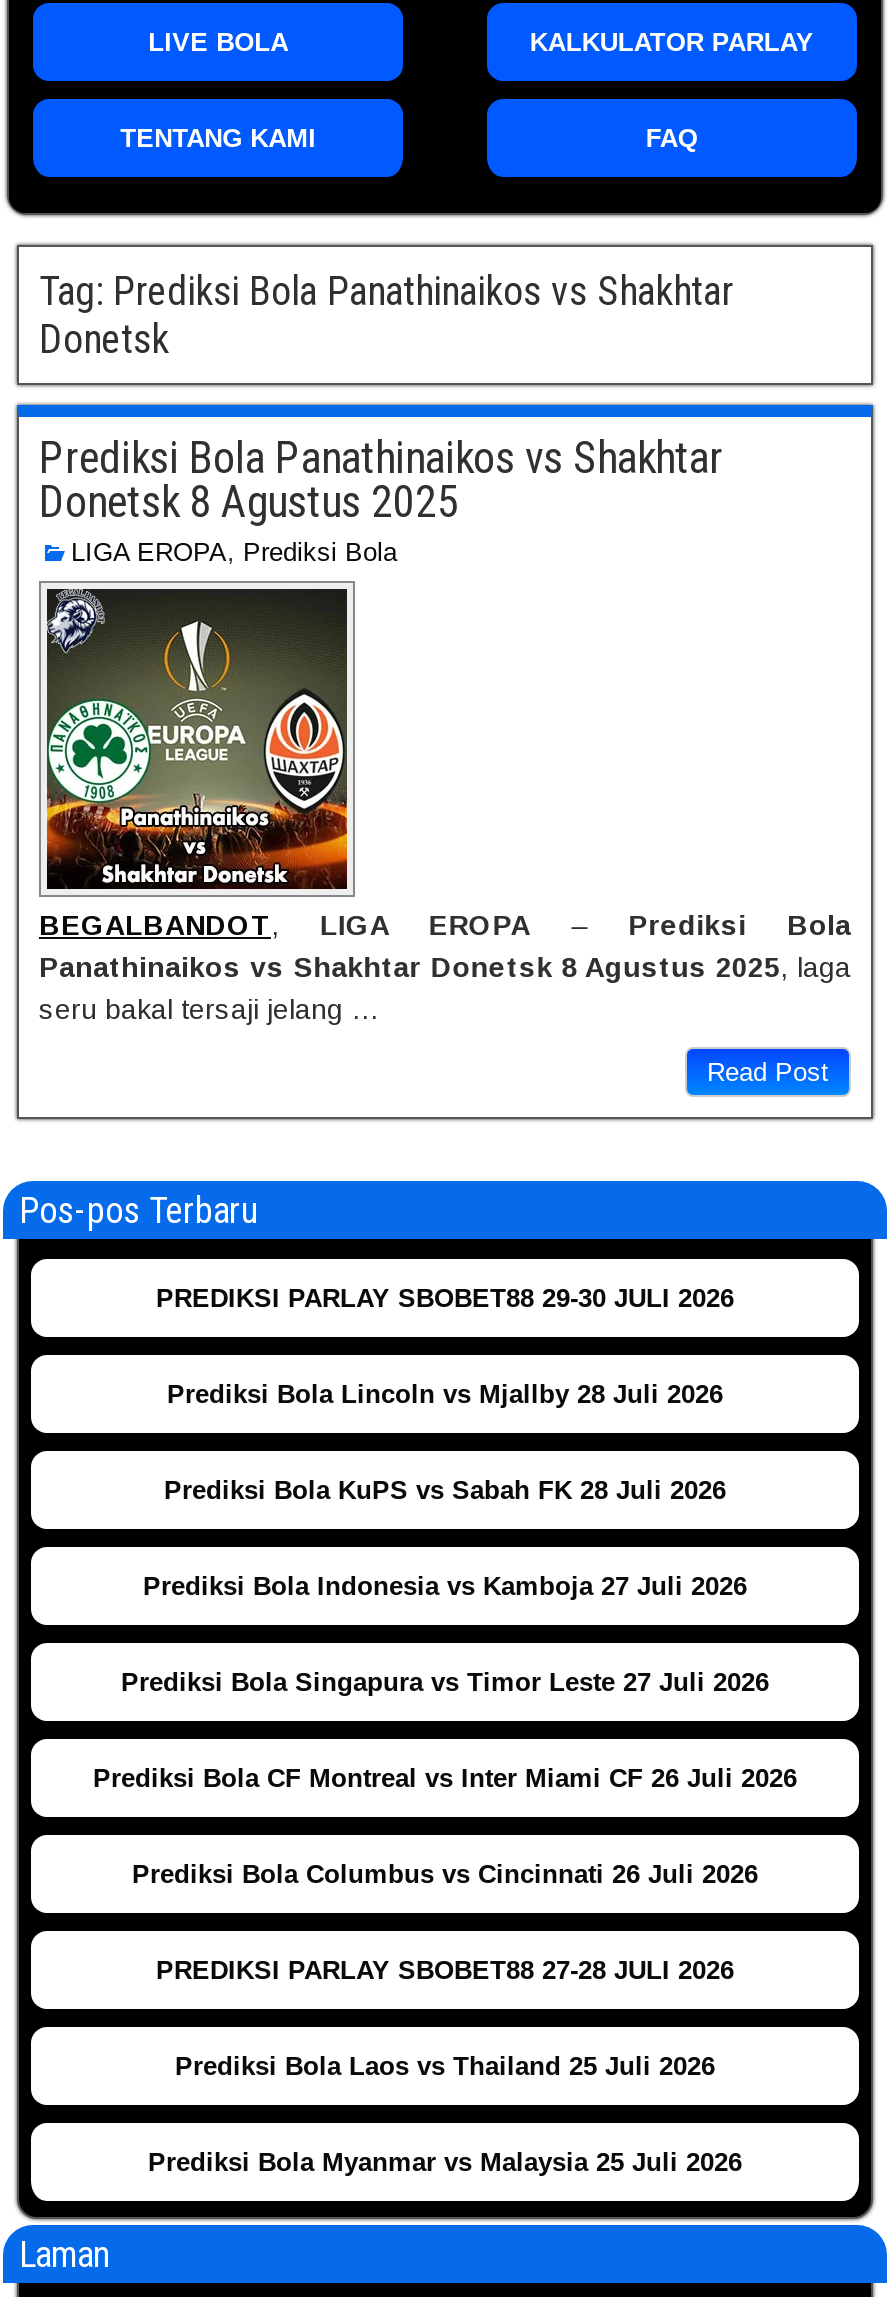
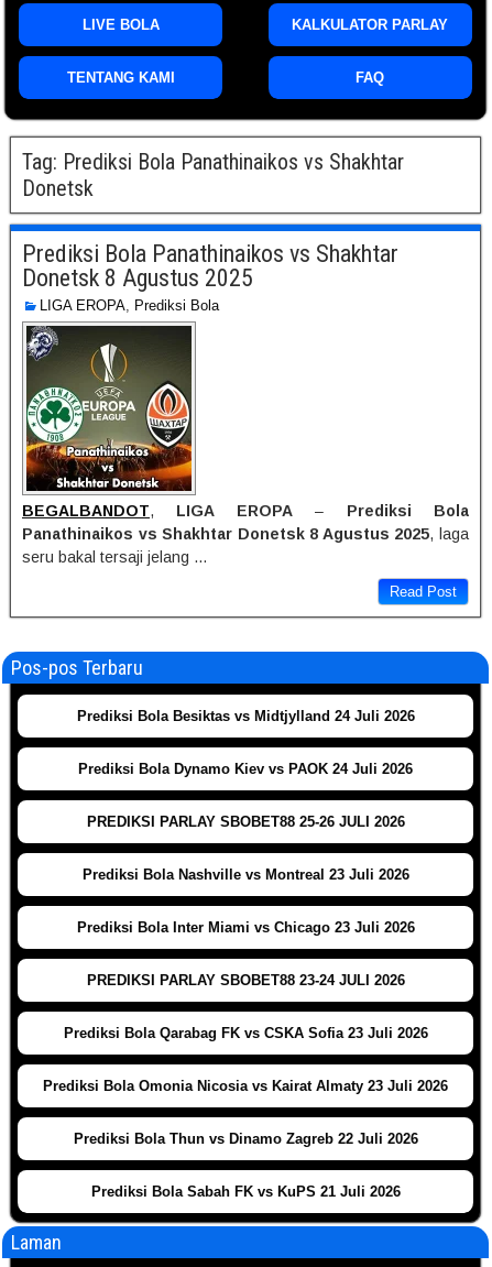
[156,1283,734,1313] PREDIKSI PARLAY SBOBET88 29-30 JULI 2026 -> [76,708,414,724] Prediksi Bola Besiktas vs Midtjylland 24 Juli 2026
[167,1379,723,1409] Prediksi Bola Lincoln vs Mjallby 28 Juli 2026 -> [78,761,413,777] Prediksi Bola Dynamo Kiev vs PAOK 24 Juli 2026
[164,1475,726,1505] Prediksi Bola KuPS vs Sabah FK 28 Juli 2026 -> [86,814,404,830] PREDIKSI PARLAY SBOBET88 25-26 JULI 2026
[143,1571,747,1601] Prediksi Bola Indonesia vs Kamboja 27 Juli 2026 -> [82,866,409,883] Prediksi Bola Nashville vs Montreal 23 Juli 2026
[121,1667,769,1697] Prediksi Bola Singapura vs Timor Leste 27 Juli 2026 -> [76,919,414,936] Prediksi Bola Inter Miami vs Chicago 23 Juli 2026
[93,1763,797,1793] Prediksi Bola CF Montreal vs Inter Miami CF 26 Juli 2026 -> [86,972,404,989] PREDIKSI PARLAY SBOBET88 23-24 JULI 2026
[132,1859,758,1889] Prediksi Bola Columbus vs Cincinnati 26 Juli 2026 -> [63,1025,428,1041] Prediksi Bola Qarabag FK vs CSKA Sofia 23 Juli 2026
[156,1955,734,1985] PREDIKSI PARLAY SBOBET88 27-28 JULI 2026 -> [43,1078,448,1094] Prediksi Bola Omonia Nicosia vs Kairat Almaty 23 Juli 2026
[175,2051,715,2081] Prediksi Bola Laos vs Thailand 25 Juli 2026 -> [73,1131,418,1147] Prediksi Bola Thun vs Dinamo Zagreb 22 Juli 2026
[148,2147,742,2177] Prediksi Bola Myanmar vs Malaysia 25 Juli 2026 -> [91,1183,400,1200] Prediksi Bola Sabah FK vs KuPS 21 Juli 2026

